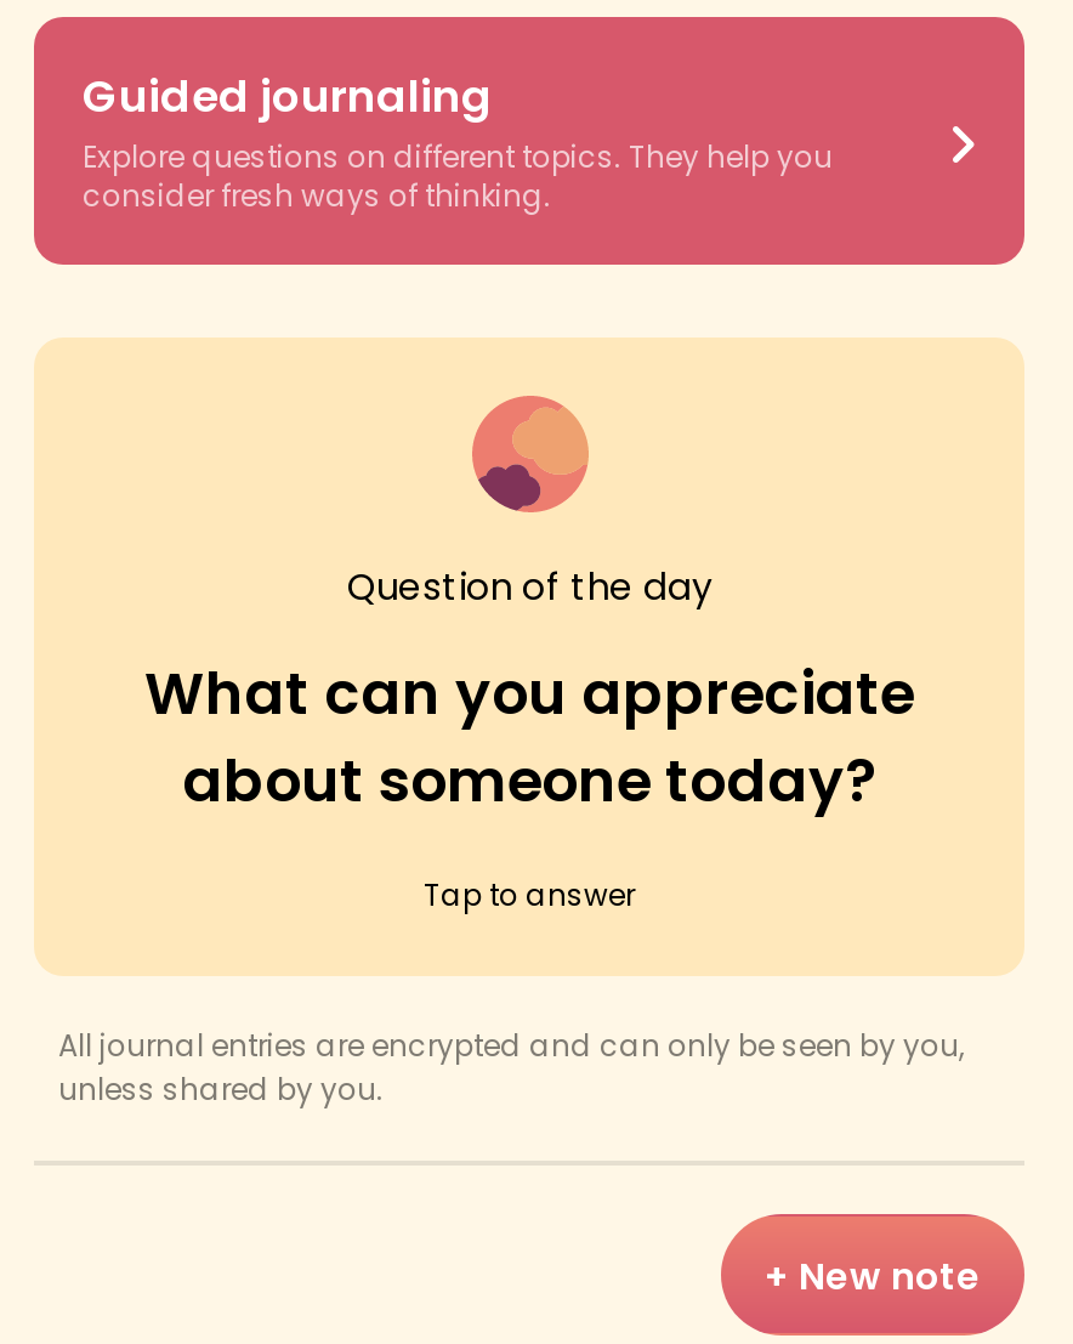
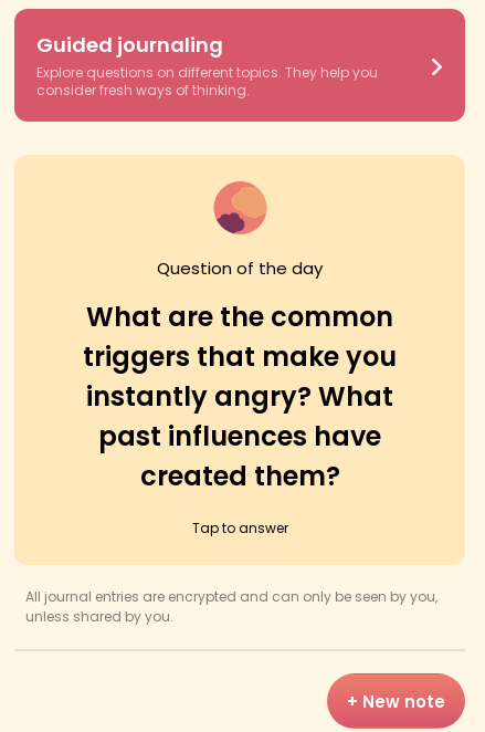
[144,653,914,821] What can you appreciate | about someone today? -> [83,299,397,494] What are the common | triggers that make you | instantly angry? What | past influences have | created them?

